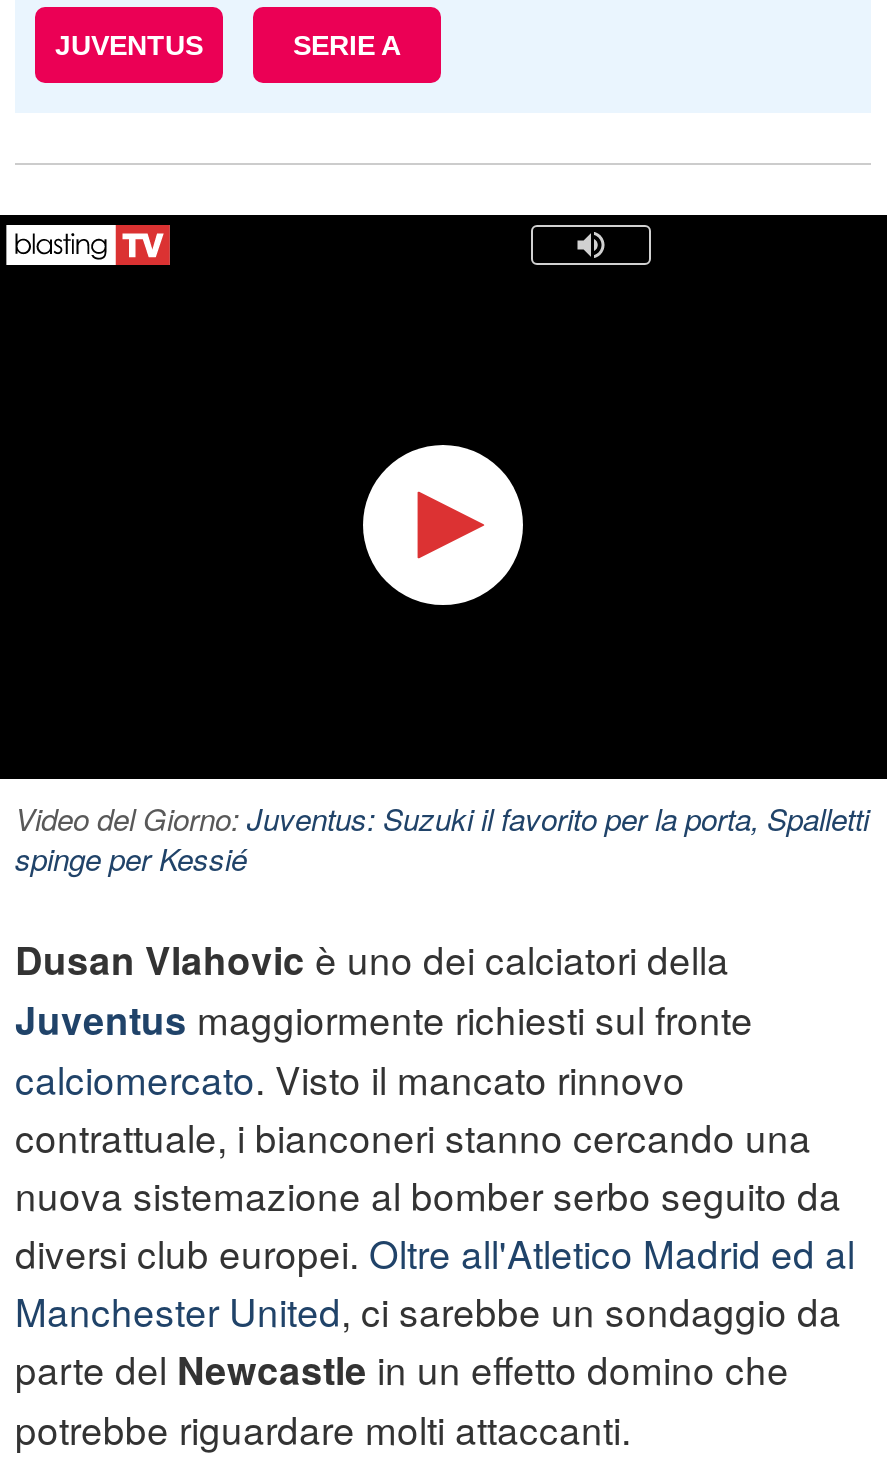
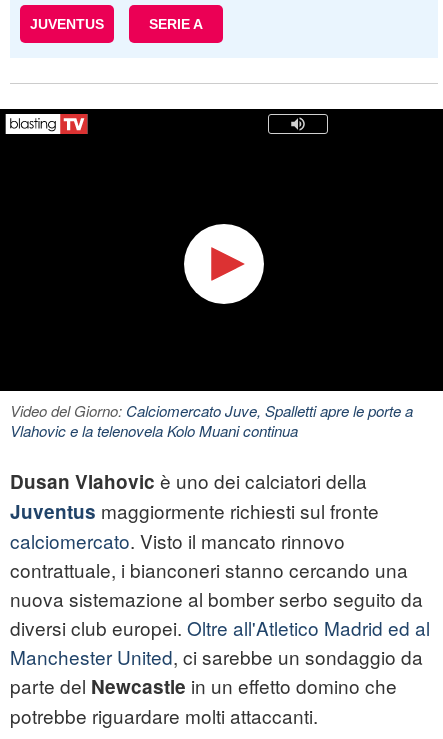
[15,798,869,880] Video del Giorno: Juventus: Suzuki il favorito per la porta, Spalletti | spinge per Kessié -> [10,400,413,441] Video del Giorno: Calciomercato Juve, Spalletti apre le porte a | Vlahovic e la telenovela Kolo Muani continua

